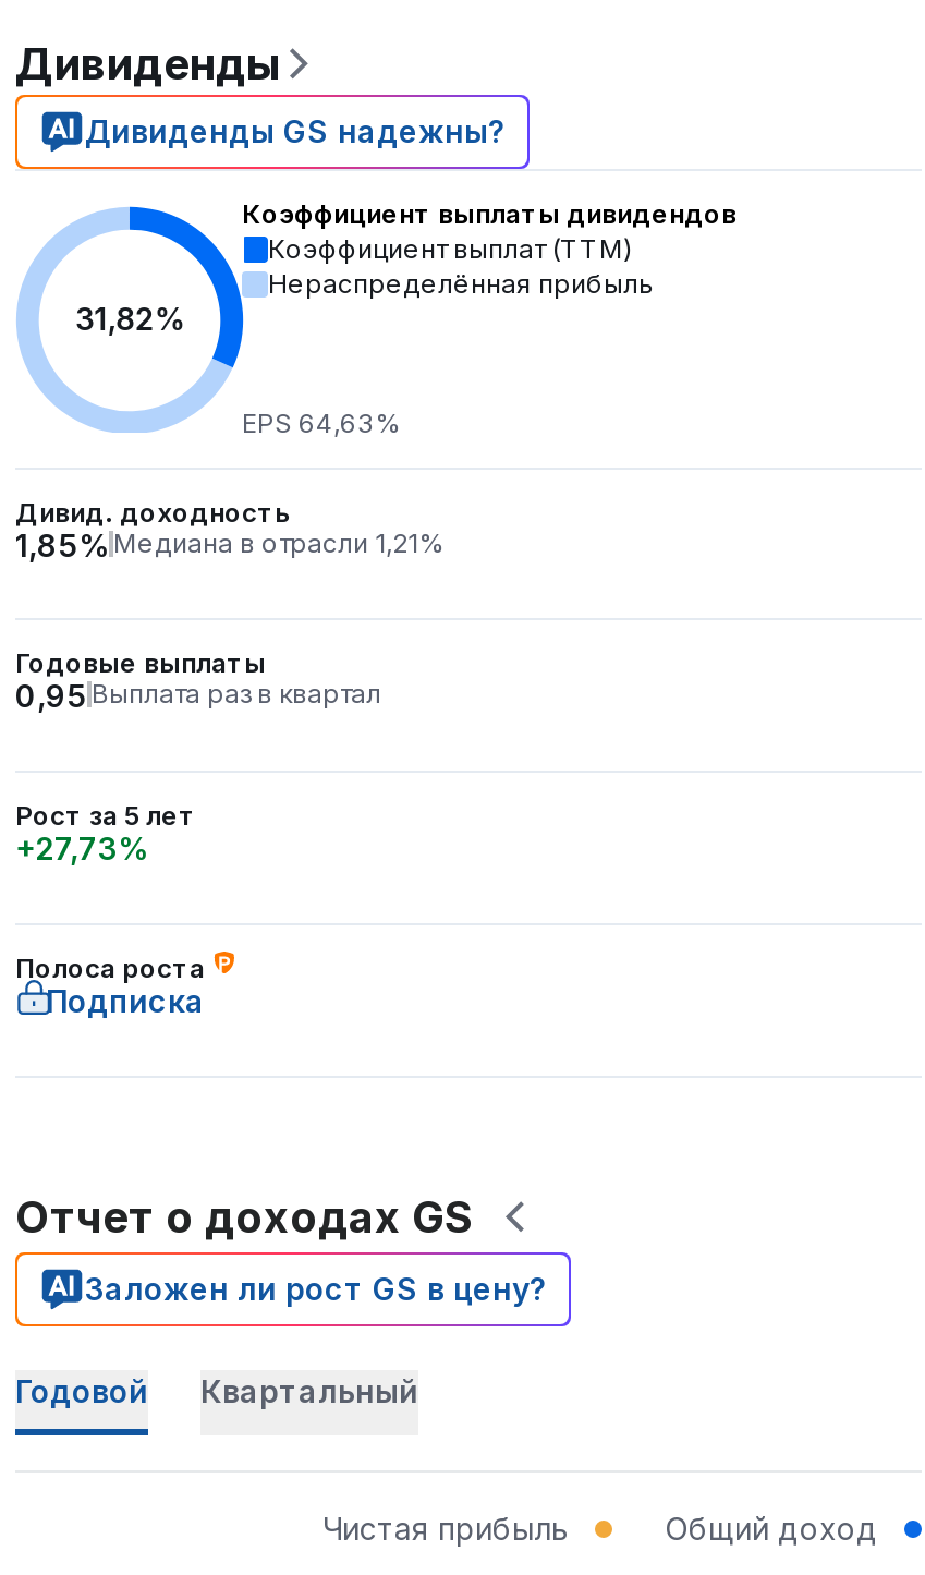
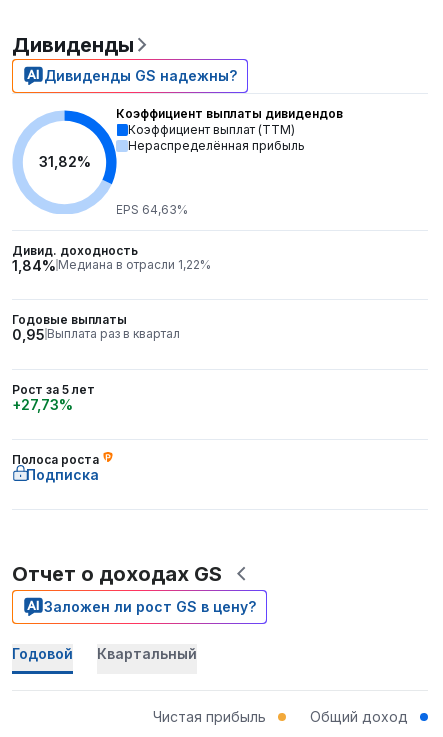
[15,526,442,563] 1,85% Медиана в отрасли 1,21% -> [12,257,211,274] 1,84% Медиана в отрасли 1,22%

